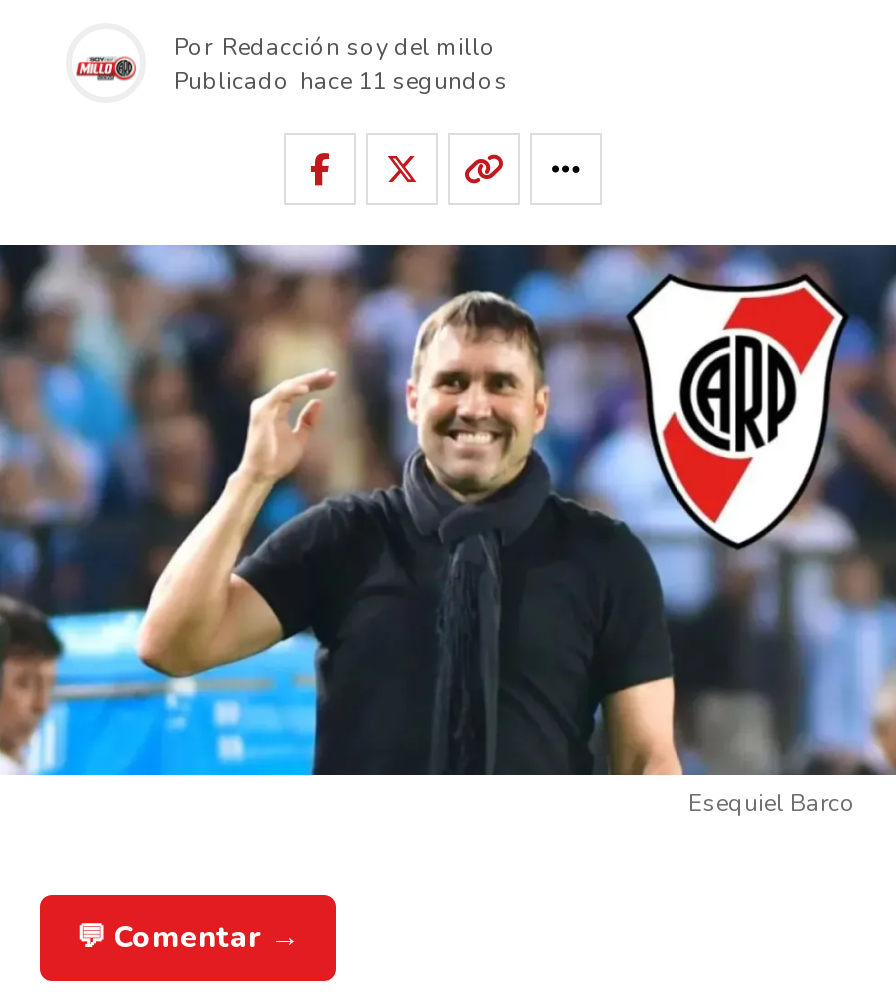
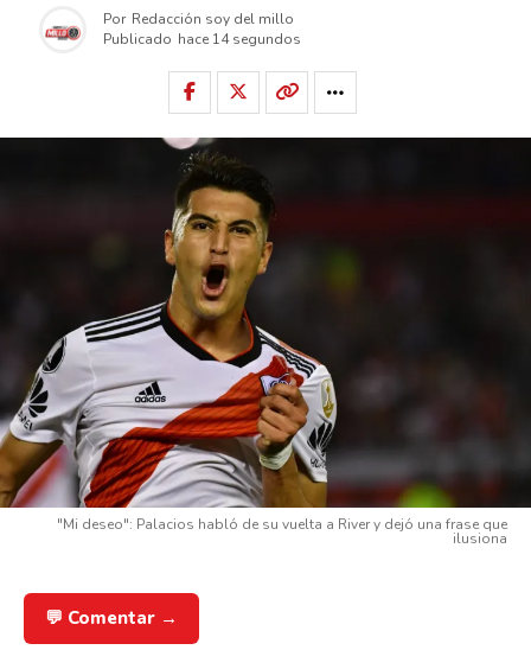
[174,65,508,97] Publicado hace 11 segundos -> [103,30,301,49] Publicado hace 14 segundos
[6,244,890,820] [image] | Esequiel Barco -> [4,136,527,548] [image] | "Mi deseo": Palacios habló de su vuelta a River y dejó una frase que | ilusiona

